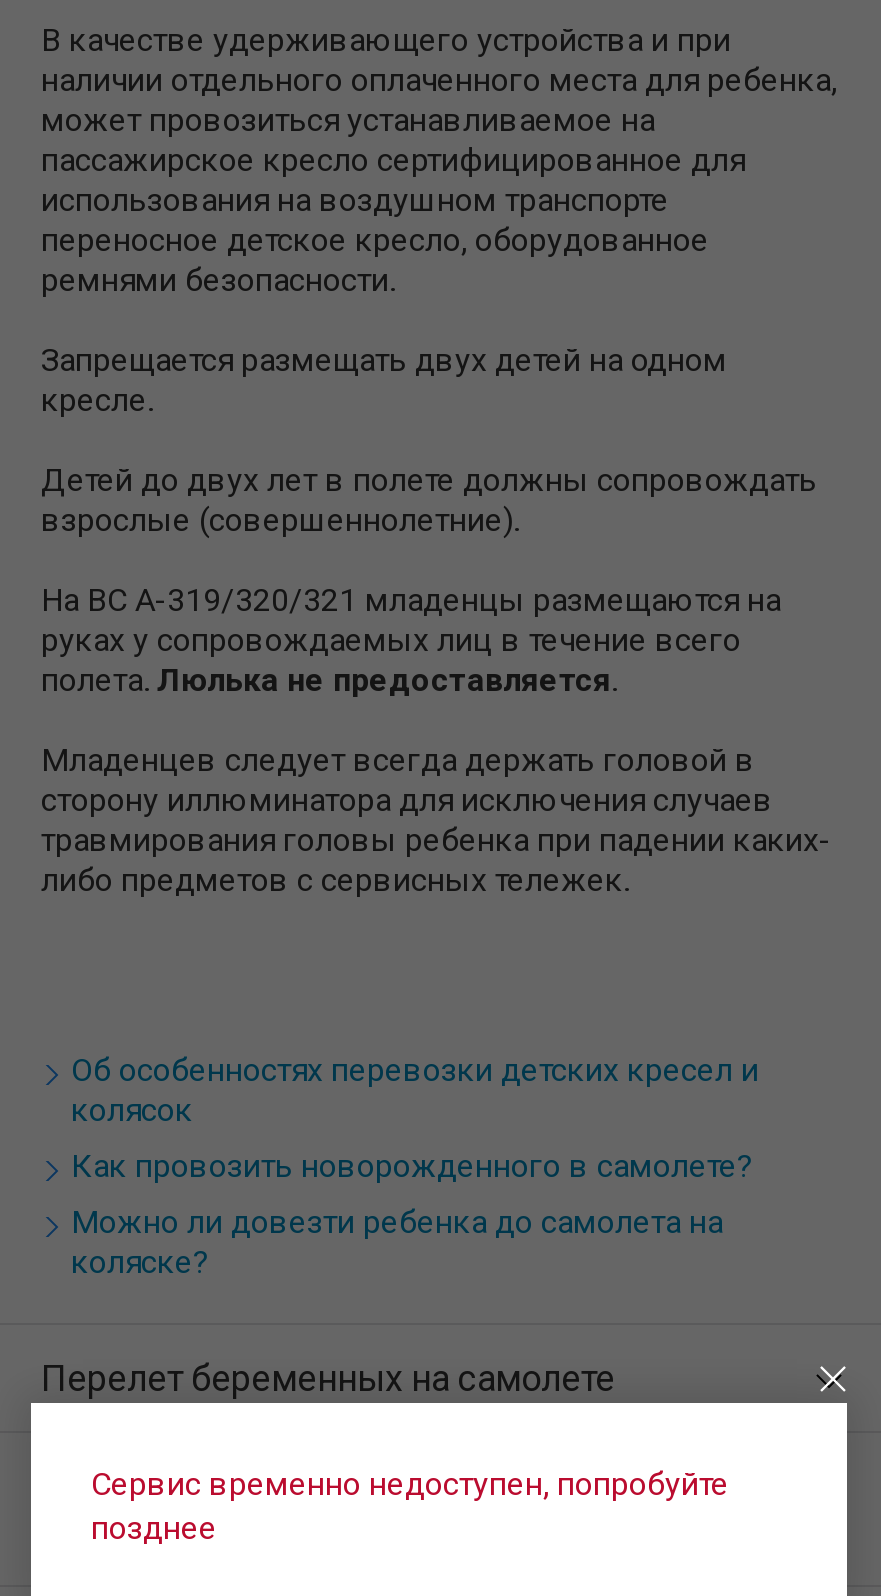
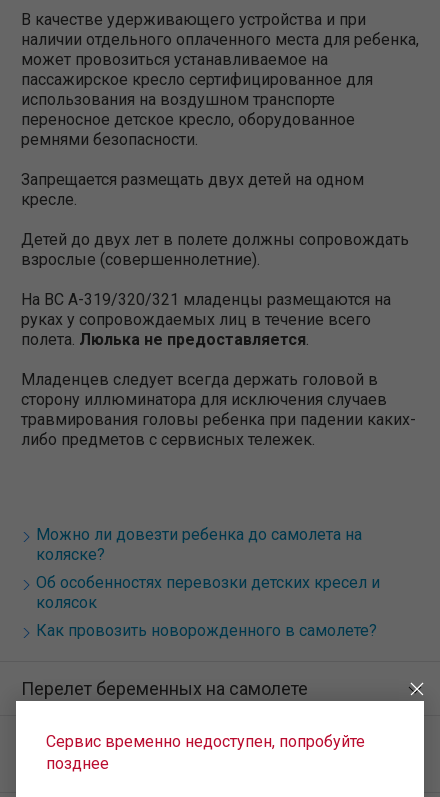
moved [71,1051,759,1185] -> [36,573,380,640]: Об особенностях перевозки детских кресел и | колясок | Как провозить новорожденного в самолете?
moved [71,1203,723,1281] -> [36,525,362,564]: Можно ли довезти ребенка до самолета на | коляске?

